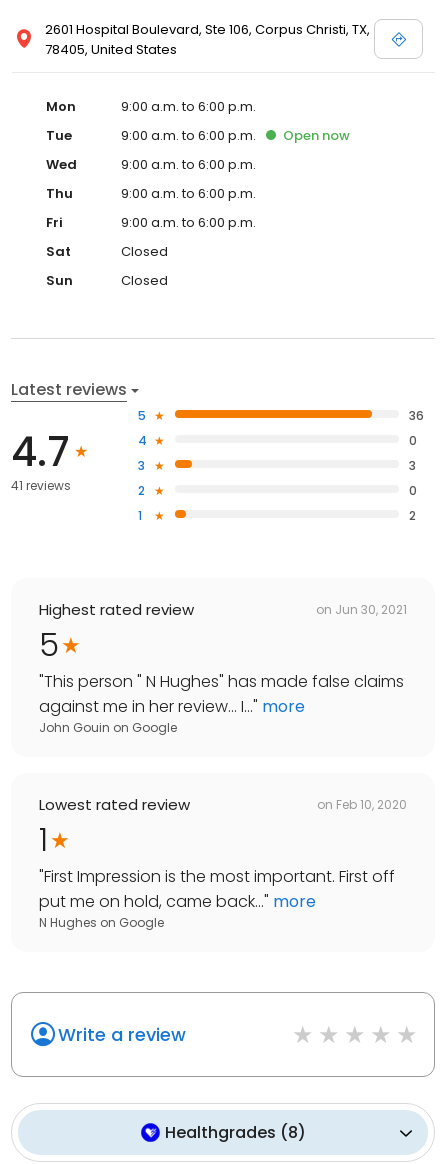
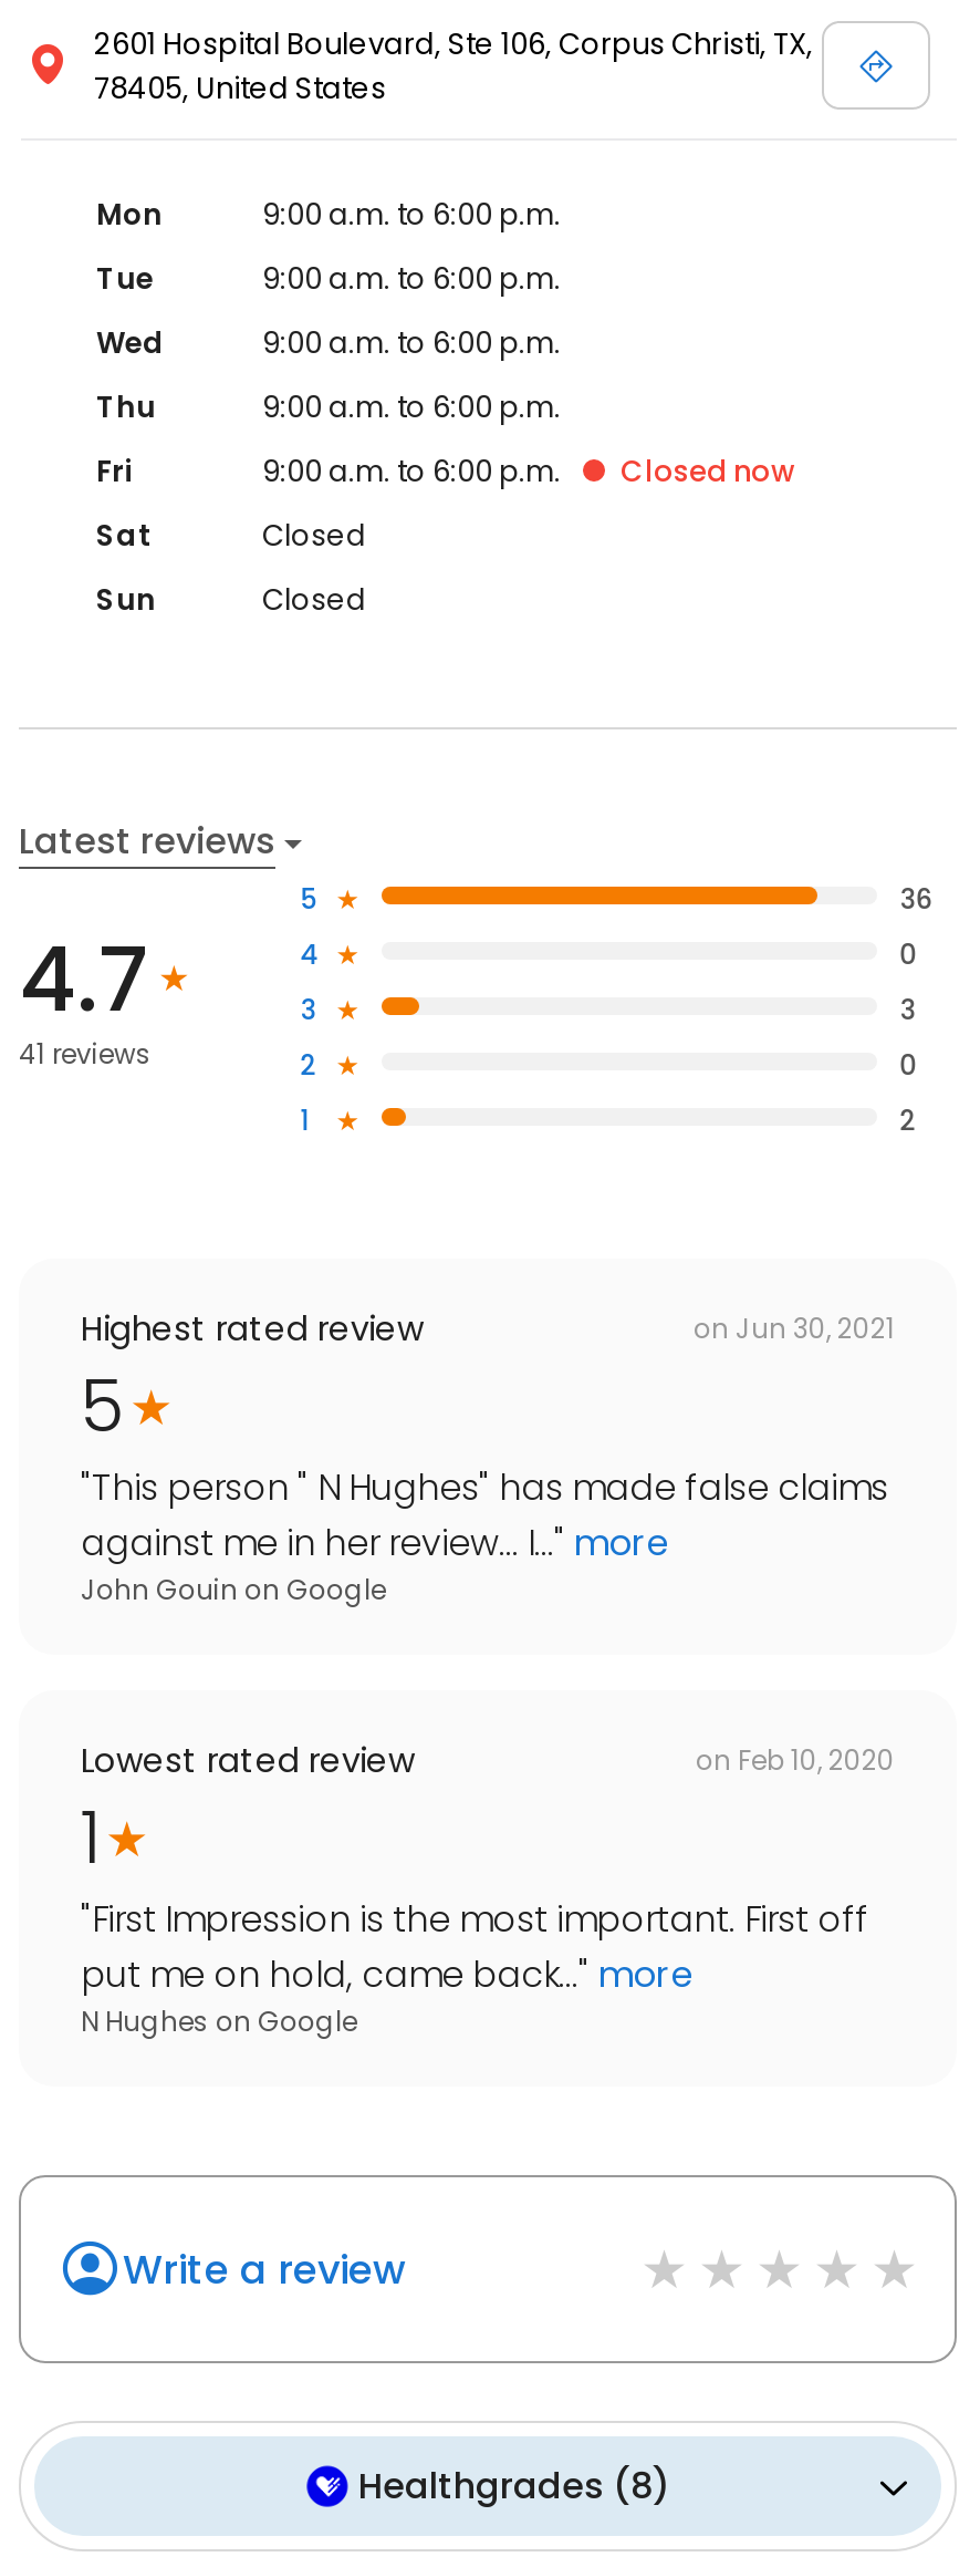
[283,126,350,145] Open now -> none
none -> [621,451,795,493] Closed now

